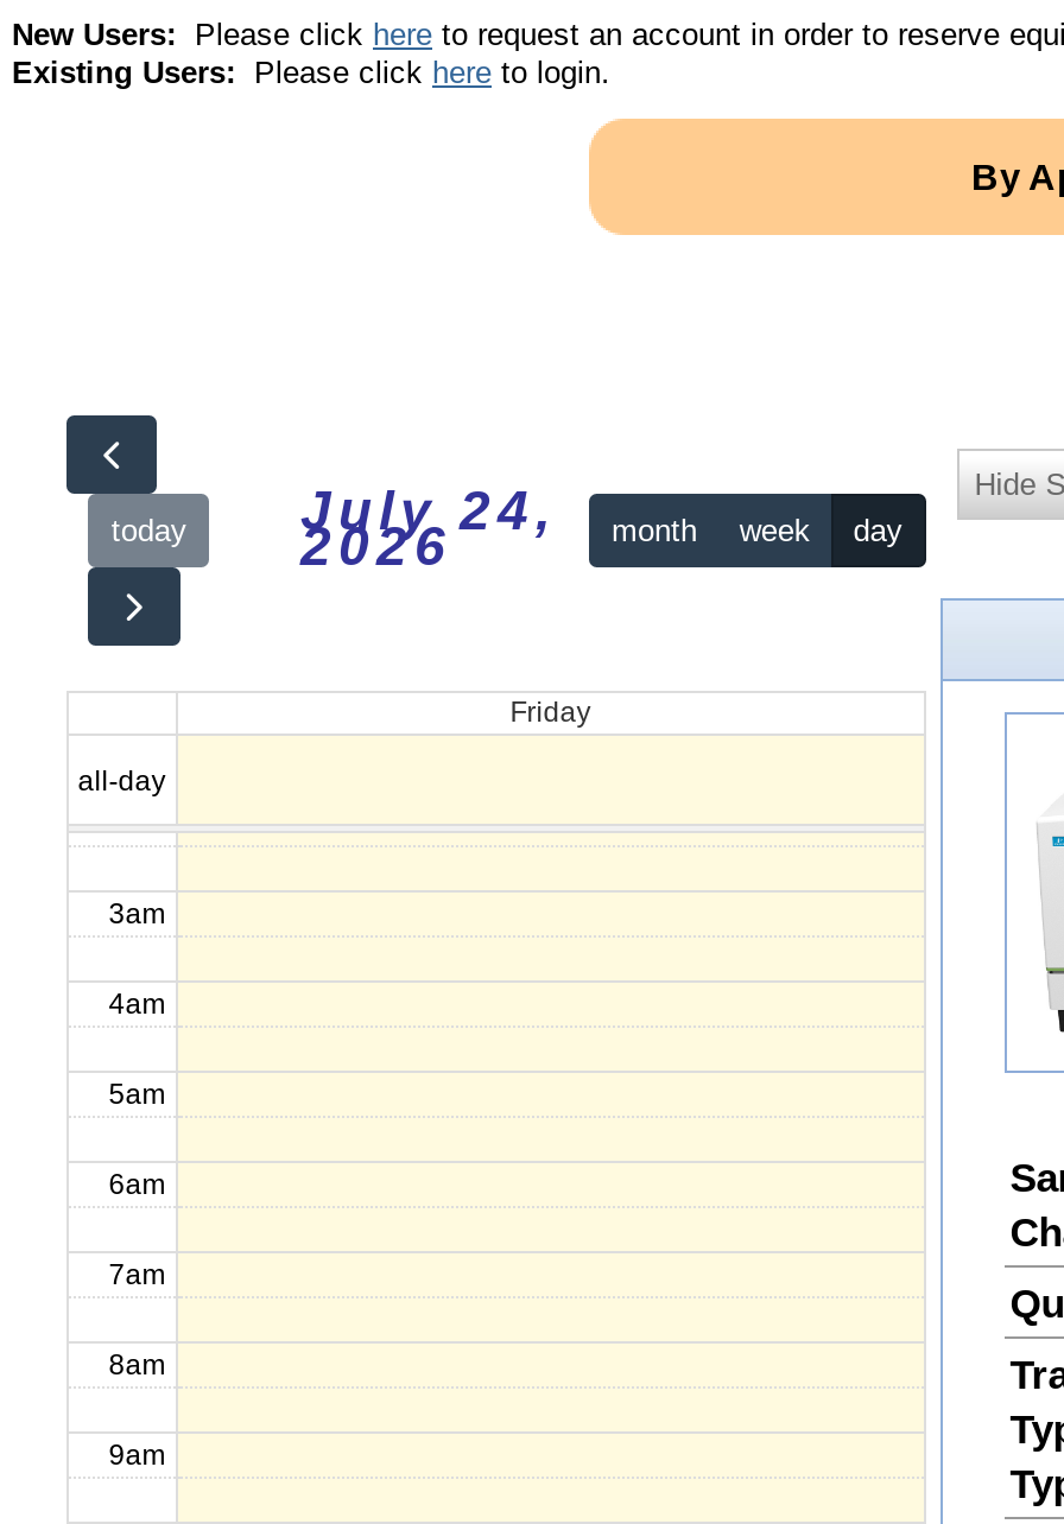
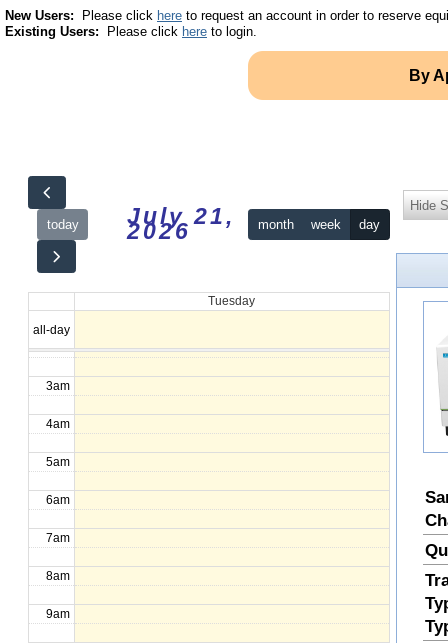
[300,480,903,548] July 24, month week day -> [126,203,380,232] July 21, month week day
[510,696,591,729] Friday -> [208,294,255,308] Tuesday

